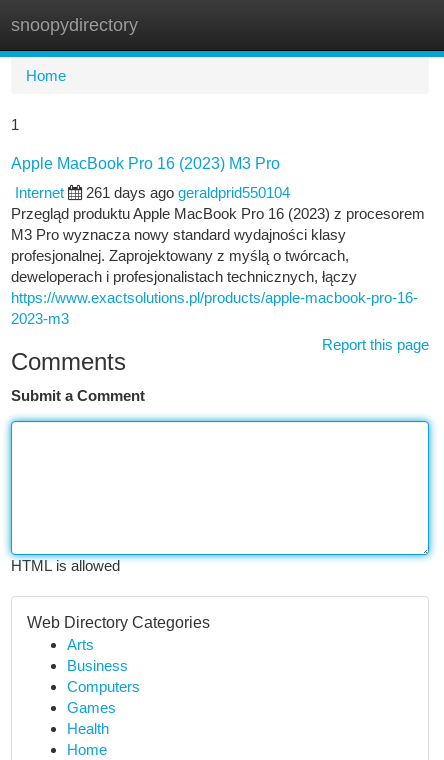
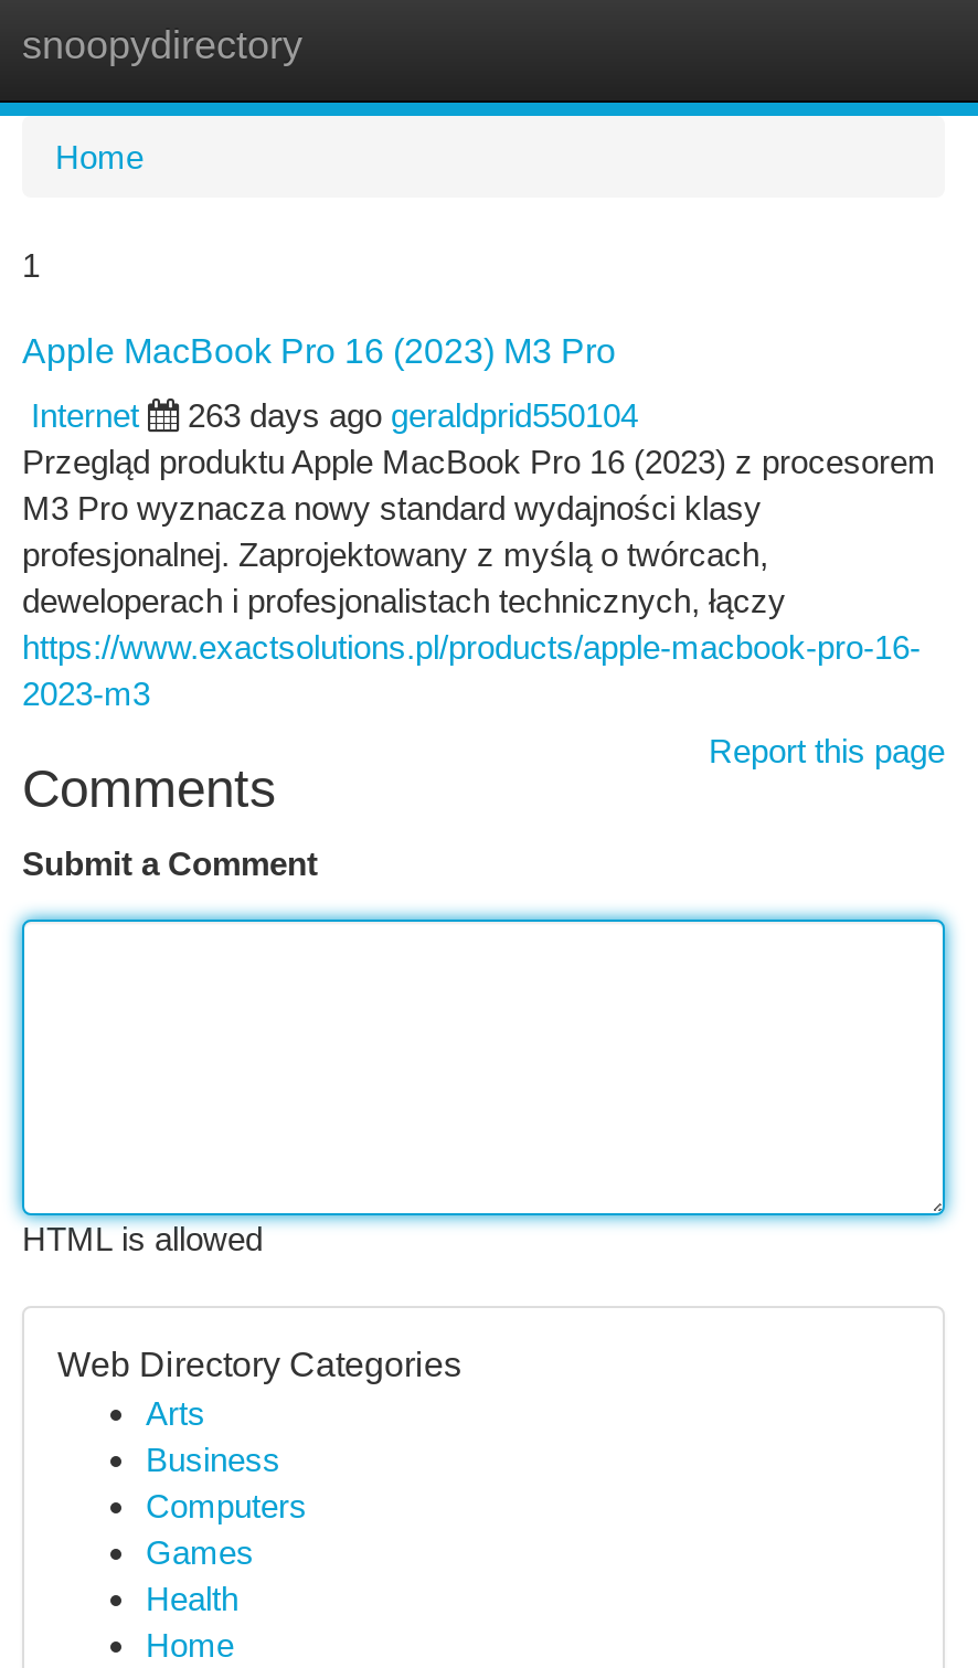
[86,184,290,201] 261 days ago geraldprid550104 -> [188,396,638,434] 263 days ago geraldprid550104

